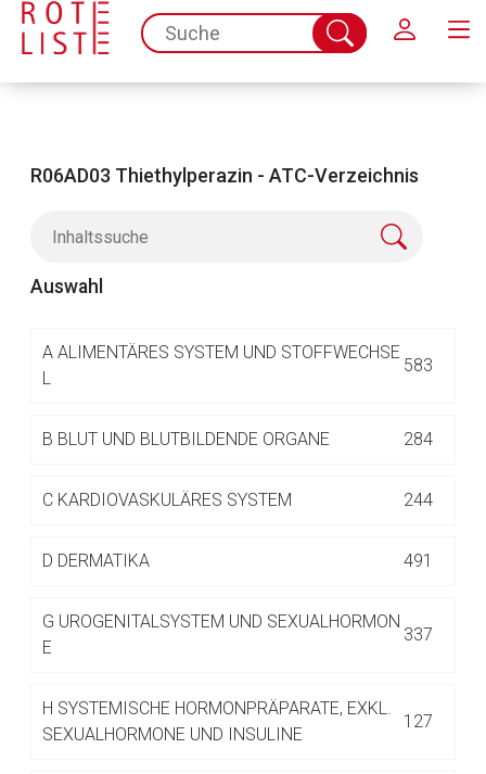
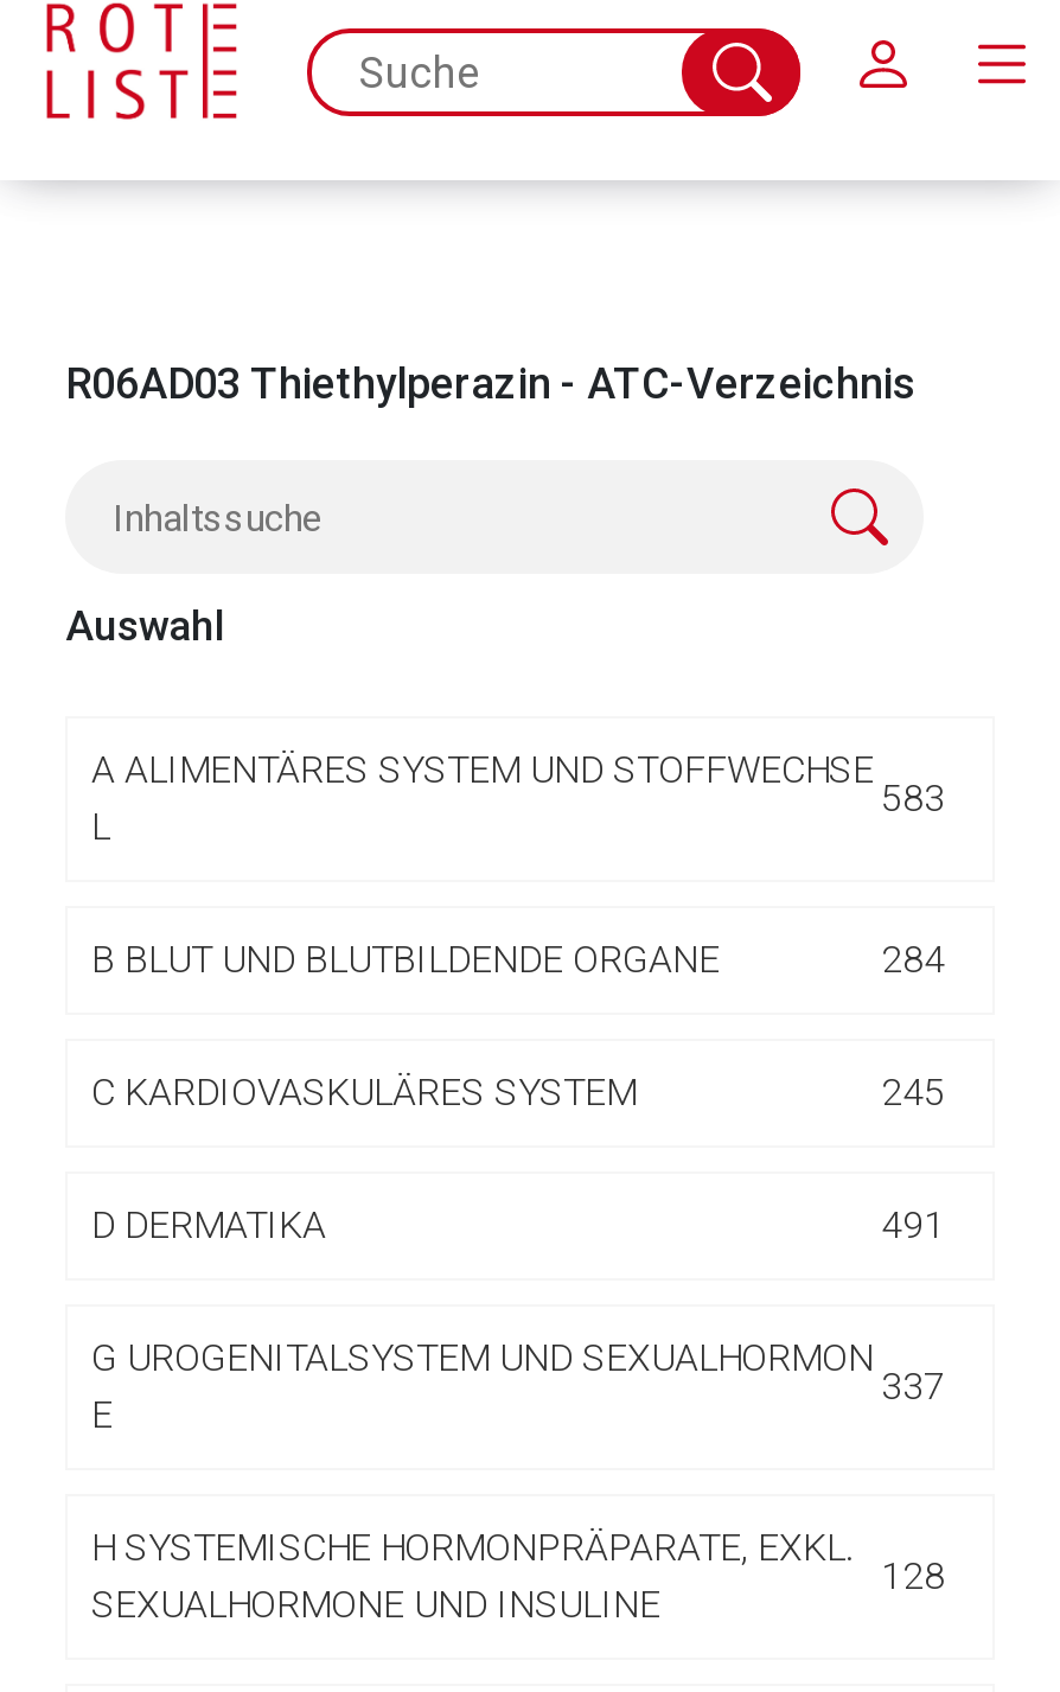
[404,490,433,510] 244 -> [881,1070,945,1115] 245
[404,711,433,732] 127 -> [881,1553,945,1598] 128

